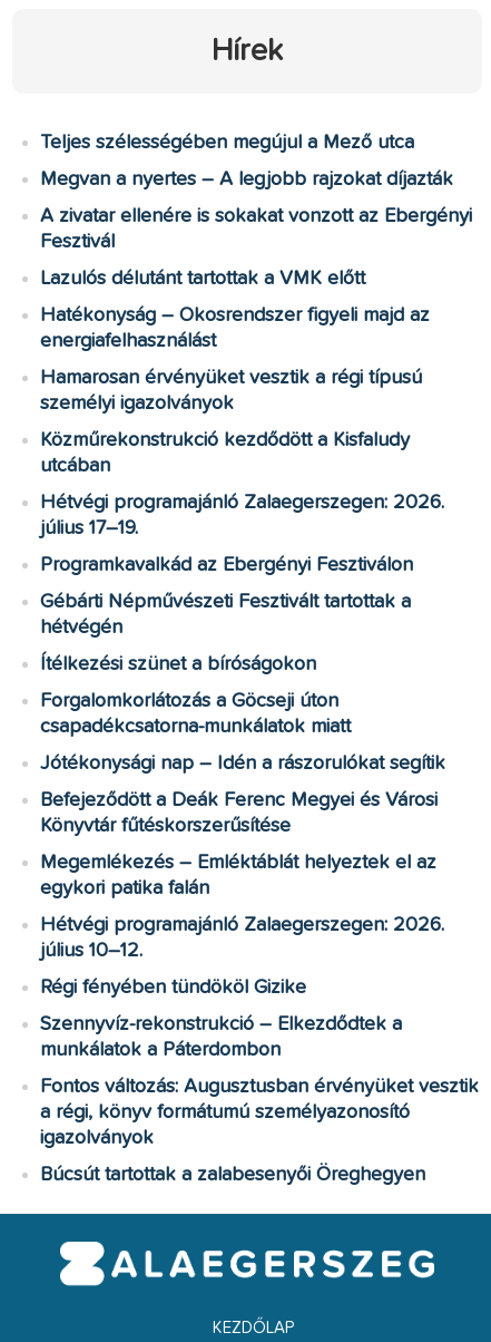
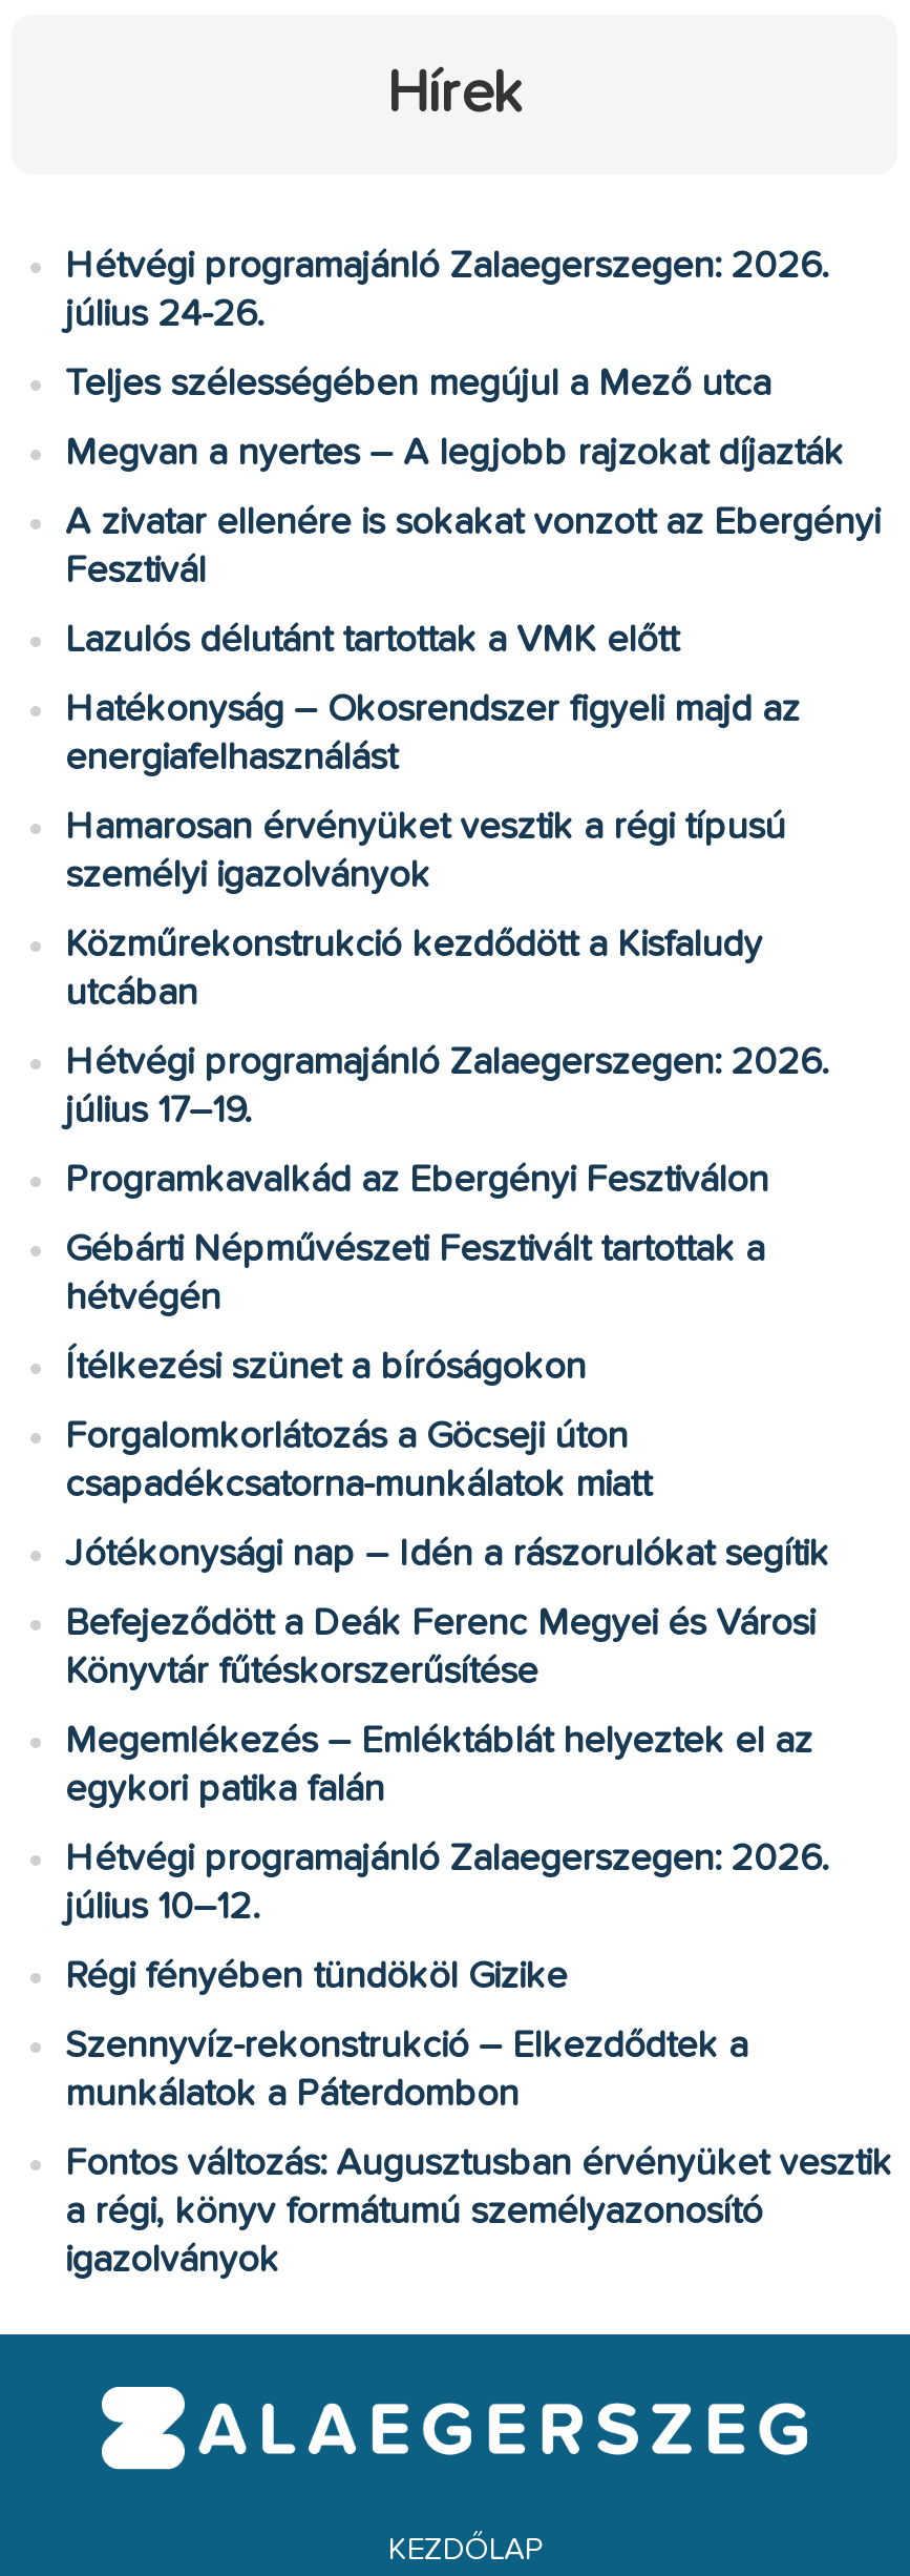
none -> [65,247,827,333] Hétvégi programajánló Zalaegerszegen: 2026. | július 24-26.
moved [41,132,479,1148] -> [65,365,892,2279]: Teljes szélességében megújul a Mező utca | Megvan a nyertes – A legjobb rajzokat díjazták | A zivatar ellenére is sokakat vonzott az Ebergényi | ... | a régi, könyv formátumú személyazonosító | igazolványok
[41,1164,426,1185] Búcsút tartottak a zalabesenyői Öreghegyen -> none

